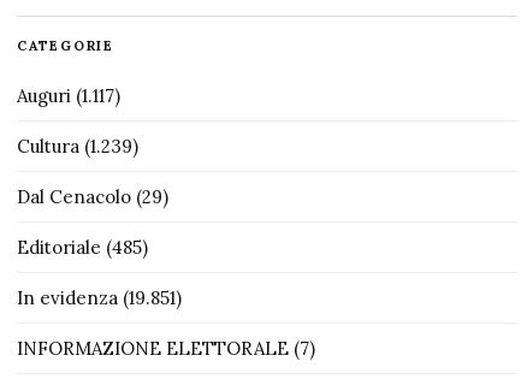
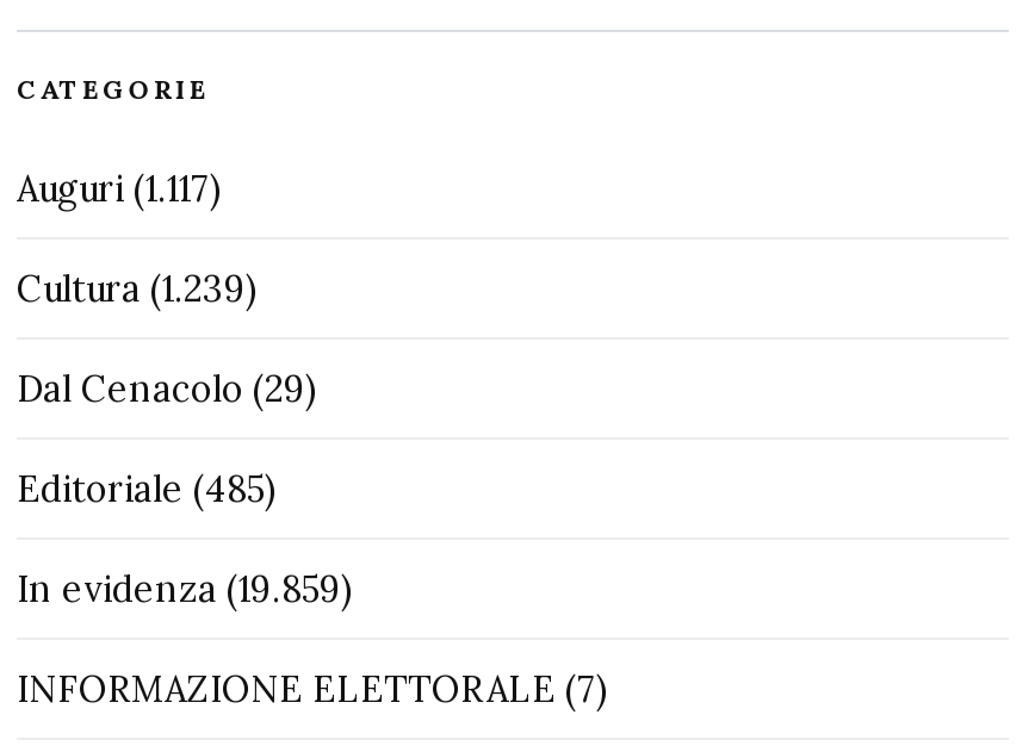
[17,287,182,310] In evidenza (19.851) -> [17,567,353,612] In evidenza (19.859)

